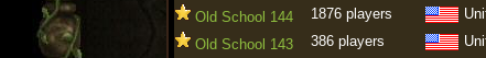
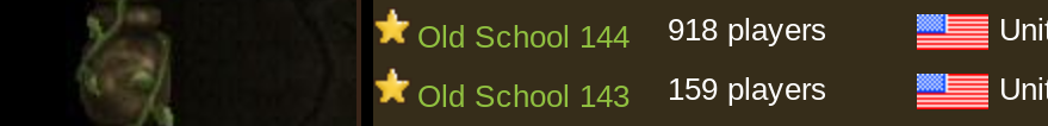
[195,5,392,25] Old School 144 1876 players -> [417,12,827,55] Old School 144 918 players
[195,33,384,53] Old School 143 386 players -> [417,71,827,114] Old School 143 159 players

